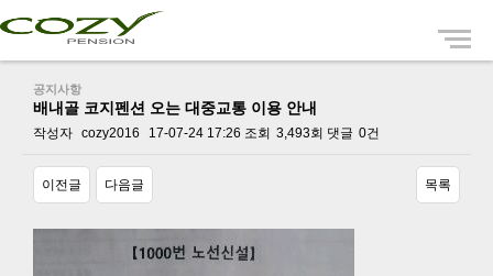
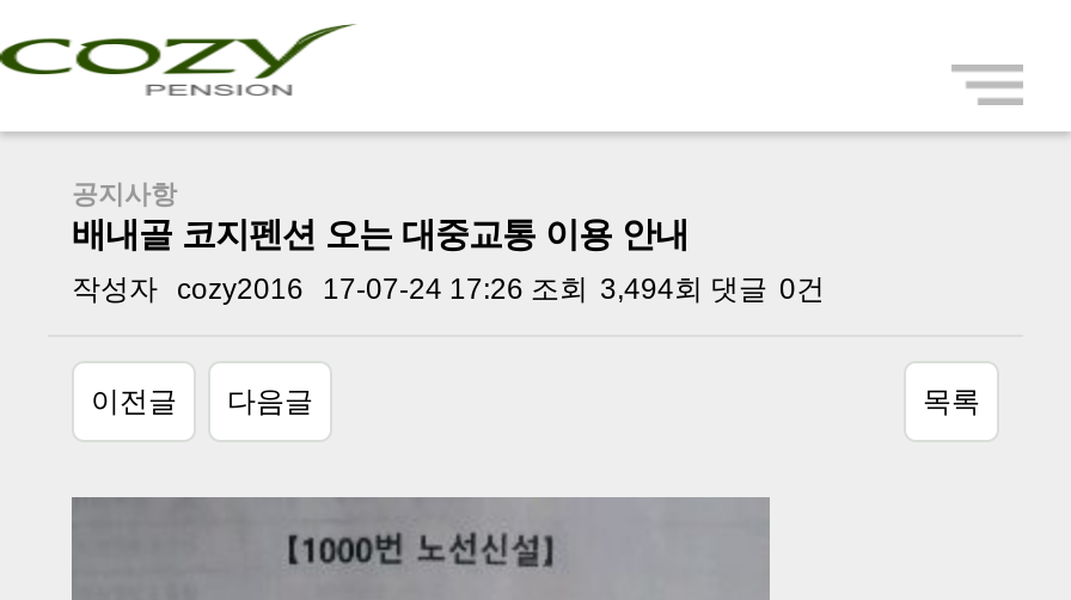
[33,125,380,141] 작성자 cozy2016 17-07-24 17:26 조회 3,493회 댓글 0건 -> [72,273,825,306] 작성자 cozy2016 17-07-24 17:26 조회 3,494회 댓글 0건

